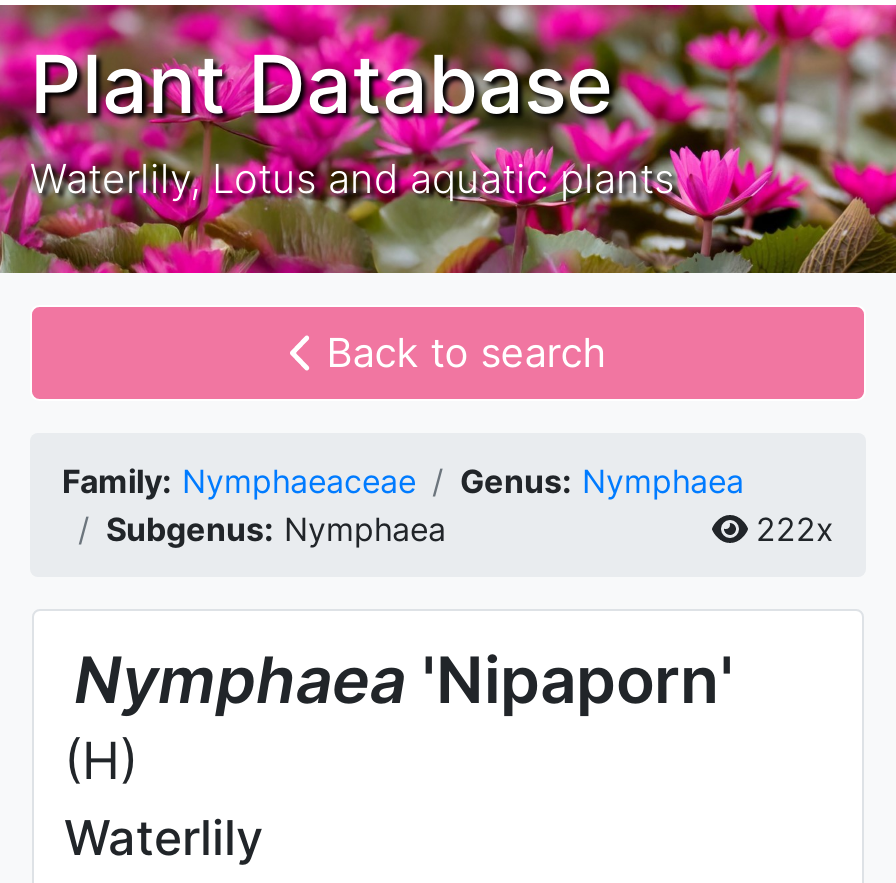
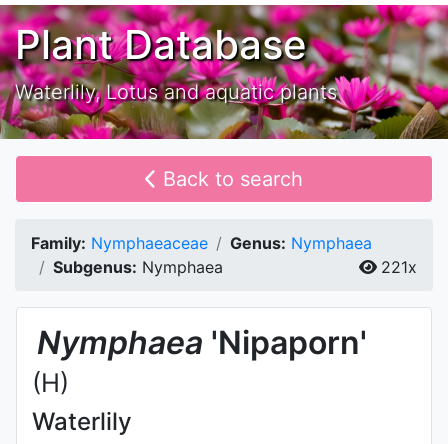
[756,509,834,549] 222x -> [381,257,417,277] 221x

